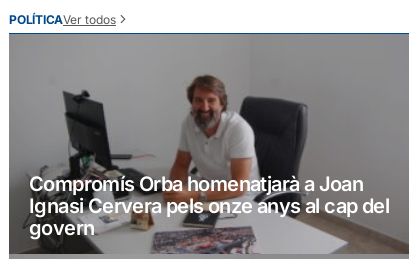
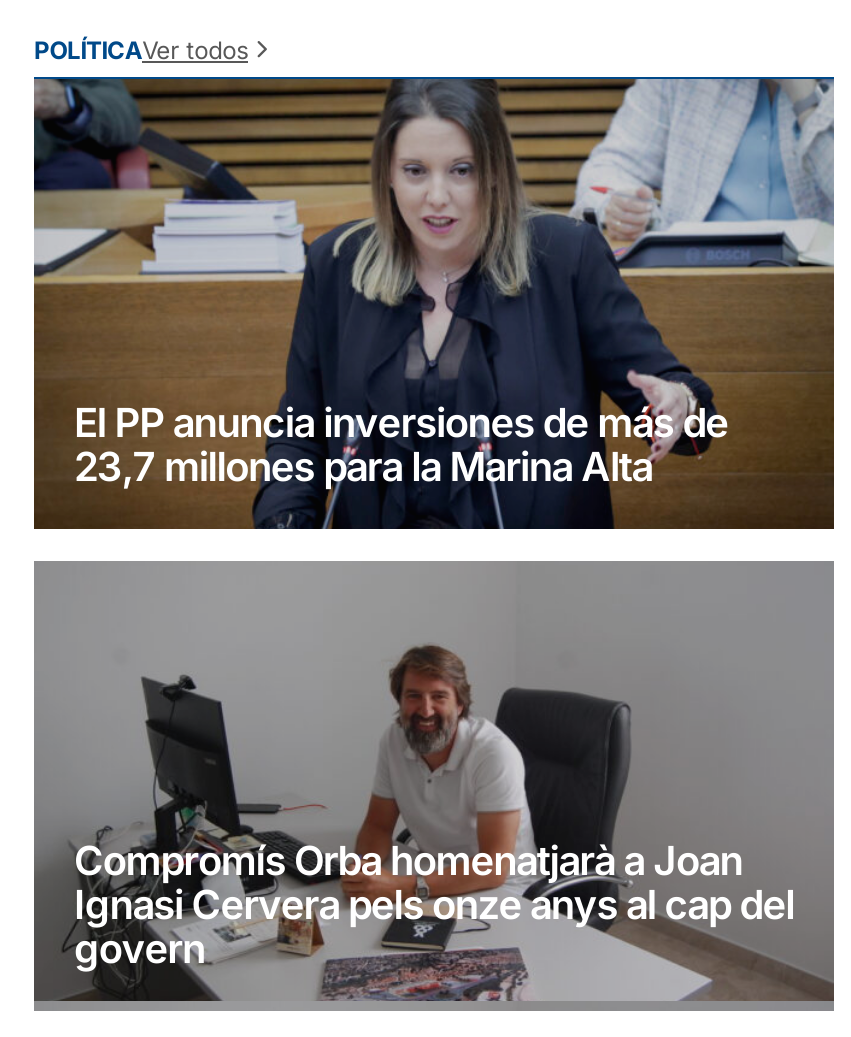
none -> [32,77,836,529] [image] | El PP anuncia inversiones de más de | 23,7 millones para la Marina Alta

